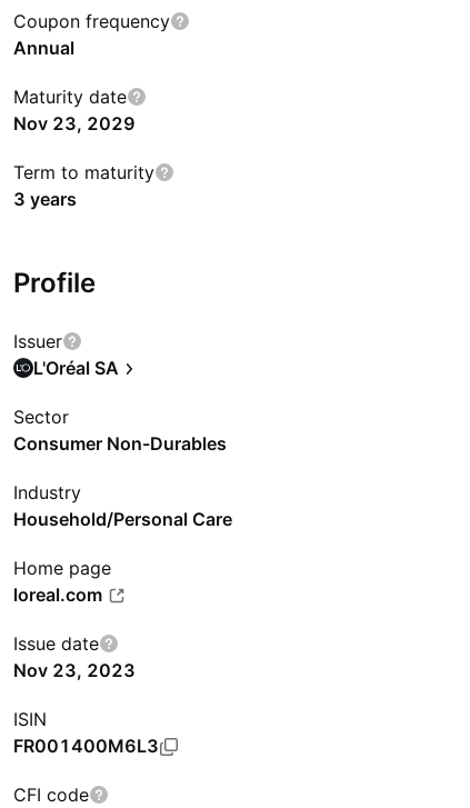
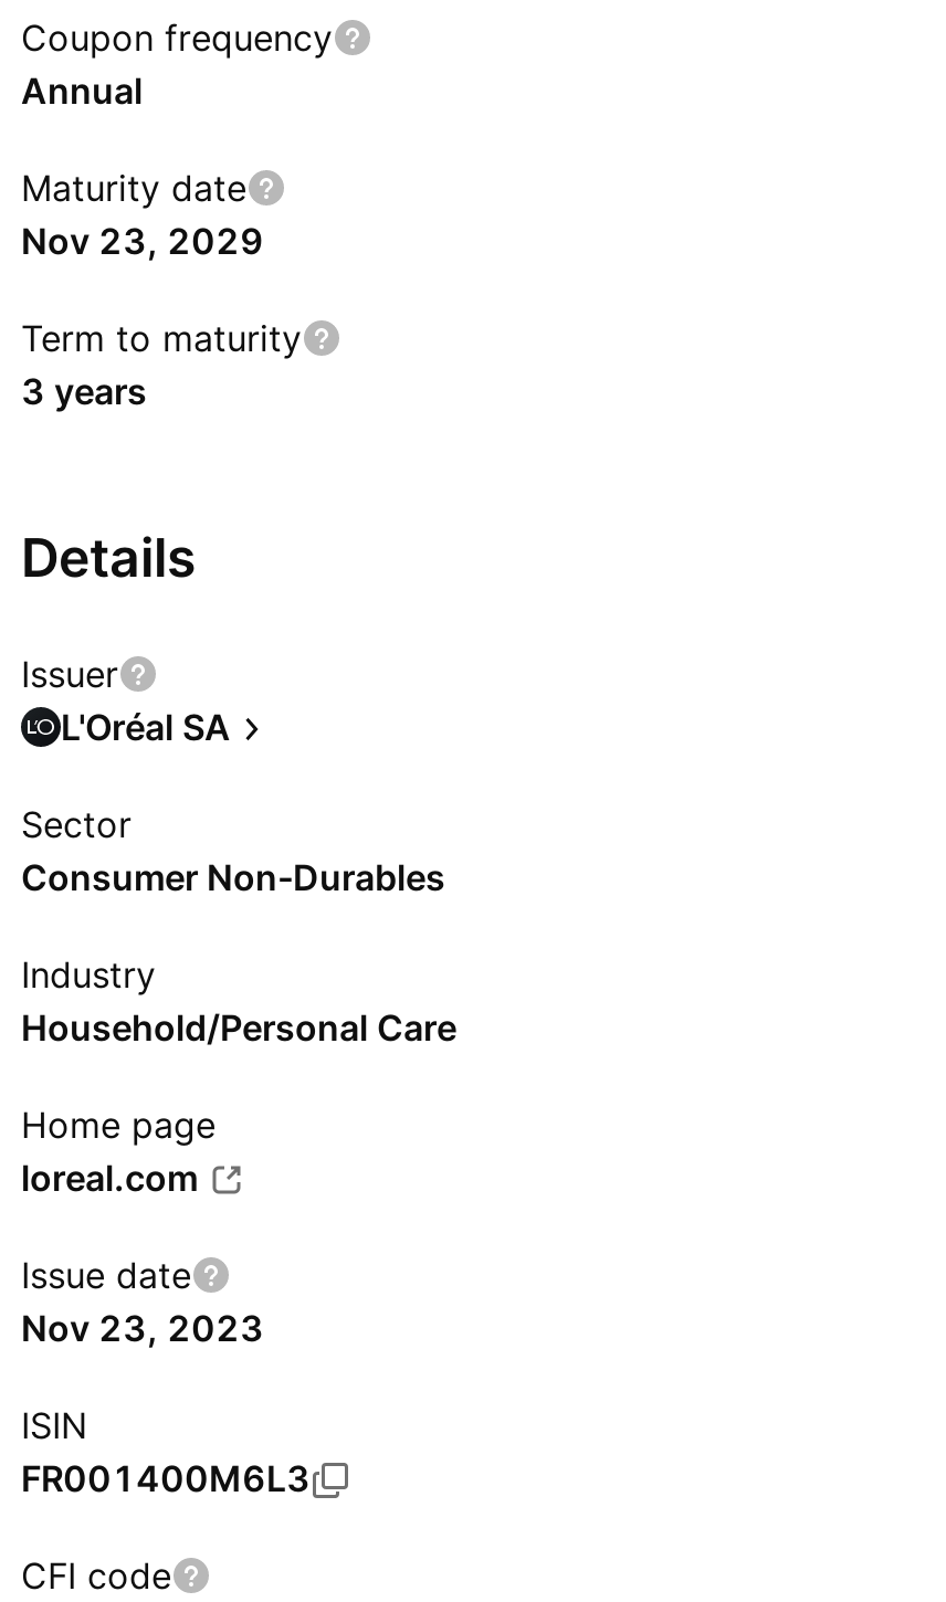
[13,267,96,299] Profile -> [21,526,196,590] Details

